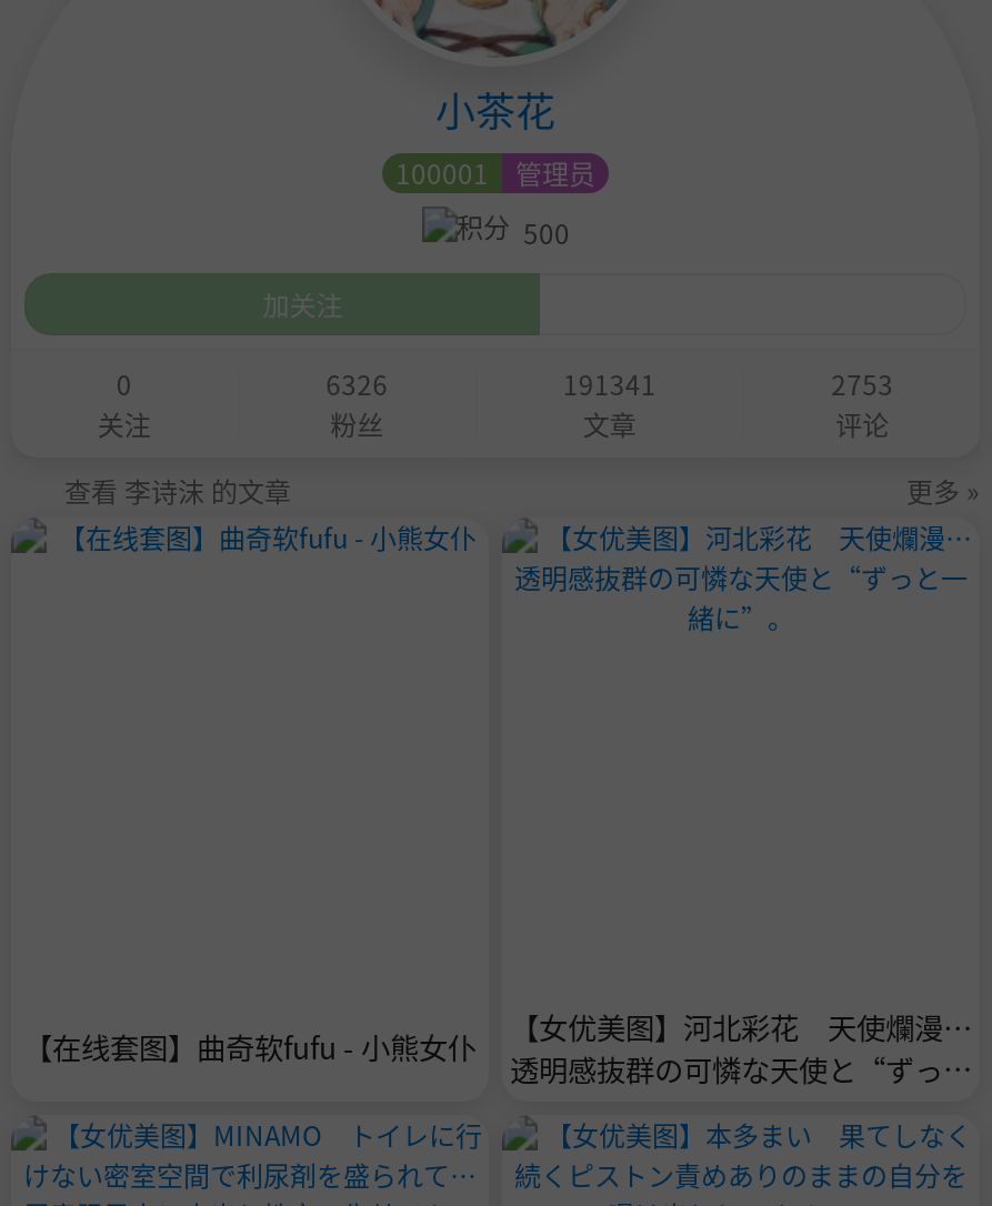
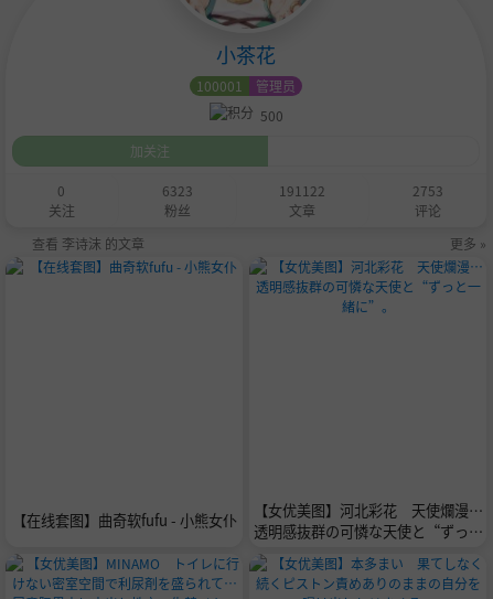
[326,363,388,401] 6326 -> [162,180,193,199] 6323
[563,363,656,401] 191341 -> [279,180,326,199] 191122

